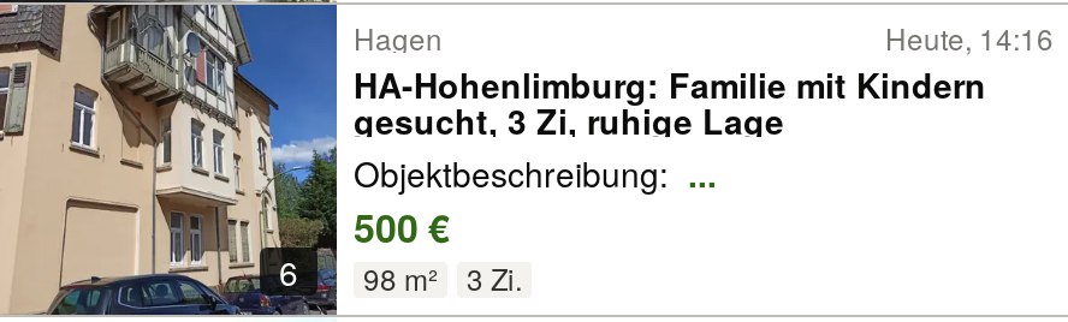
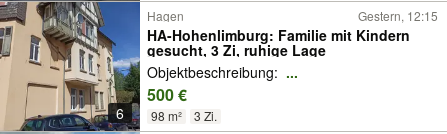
[885,17,1054,58] Heute, 14:16 -> [358,7,438,24] Gestern, 12:15

